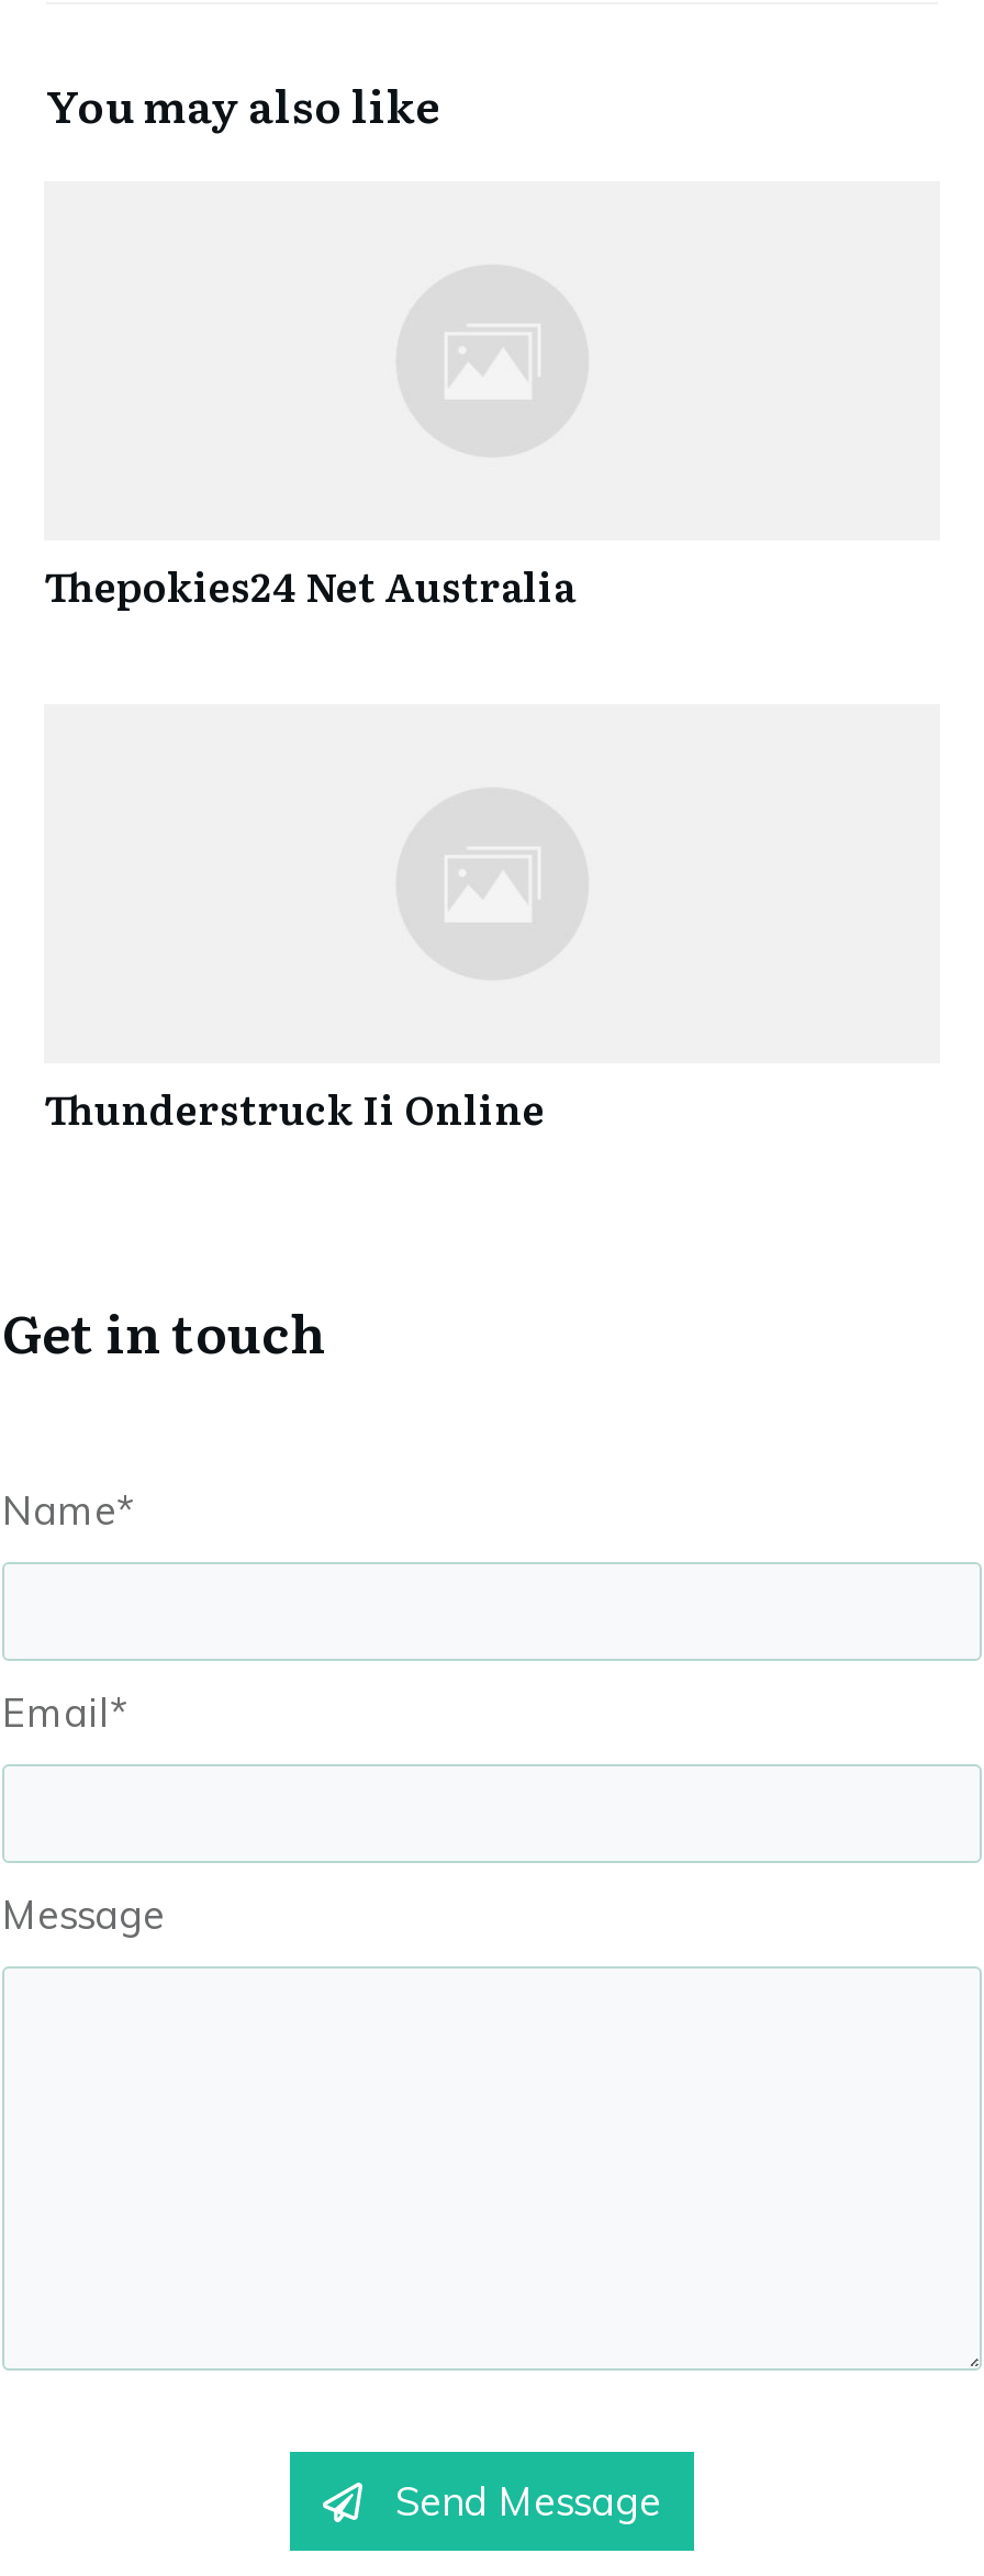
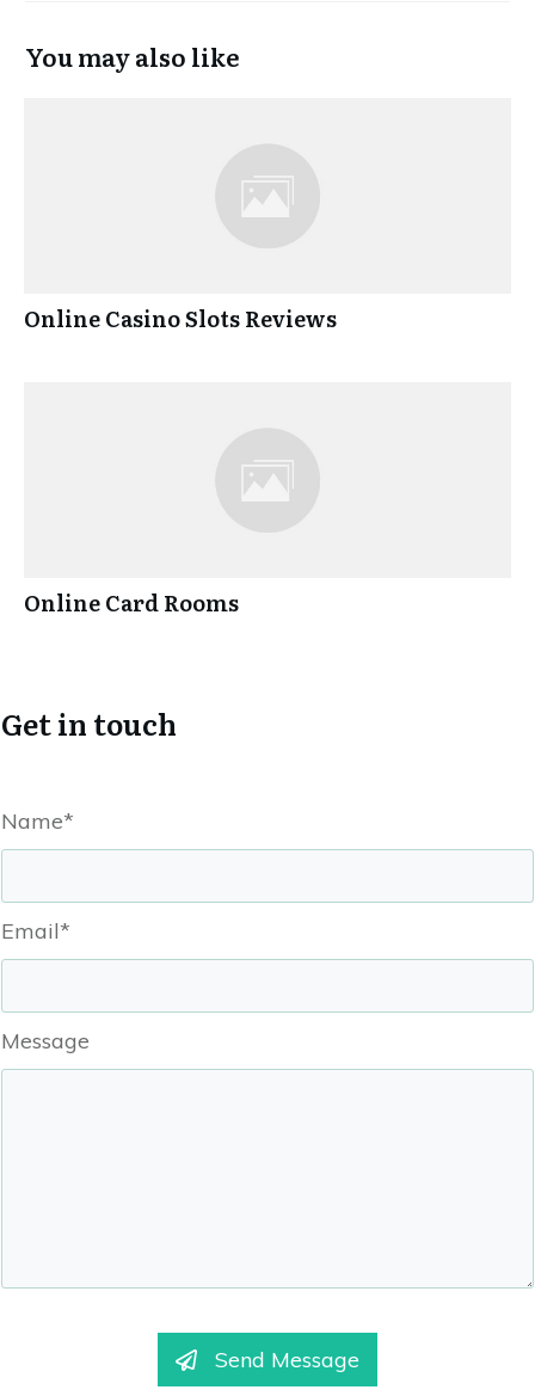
[44,557,575,616] Thepokies24 Net Australia -> [24,303,337,335] Online Casino Slots Reviews
[44,1080,545,1139] Thunderstruck Ii Online -> [24,587,239,619] Online Card Rooms

